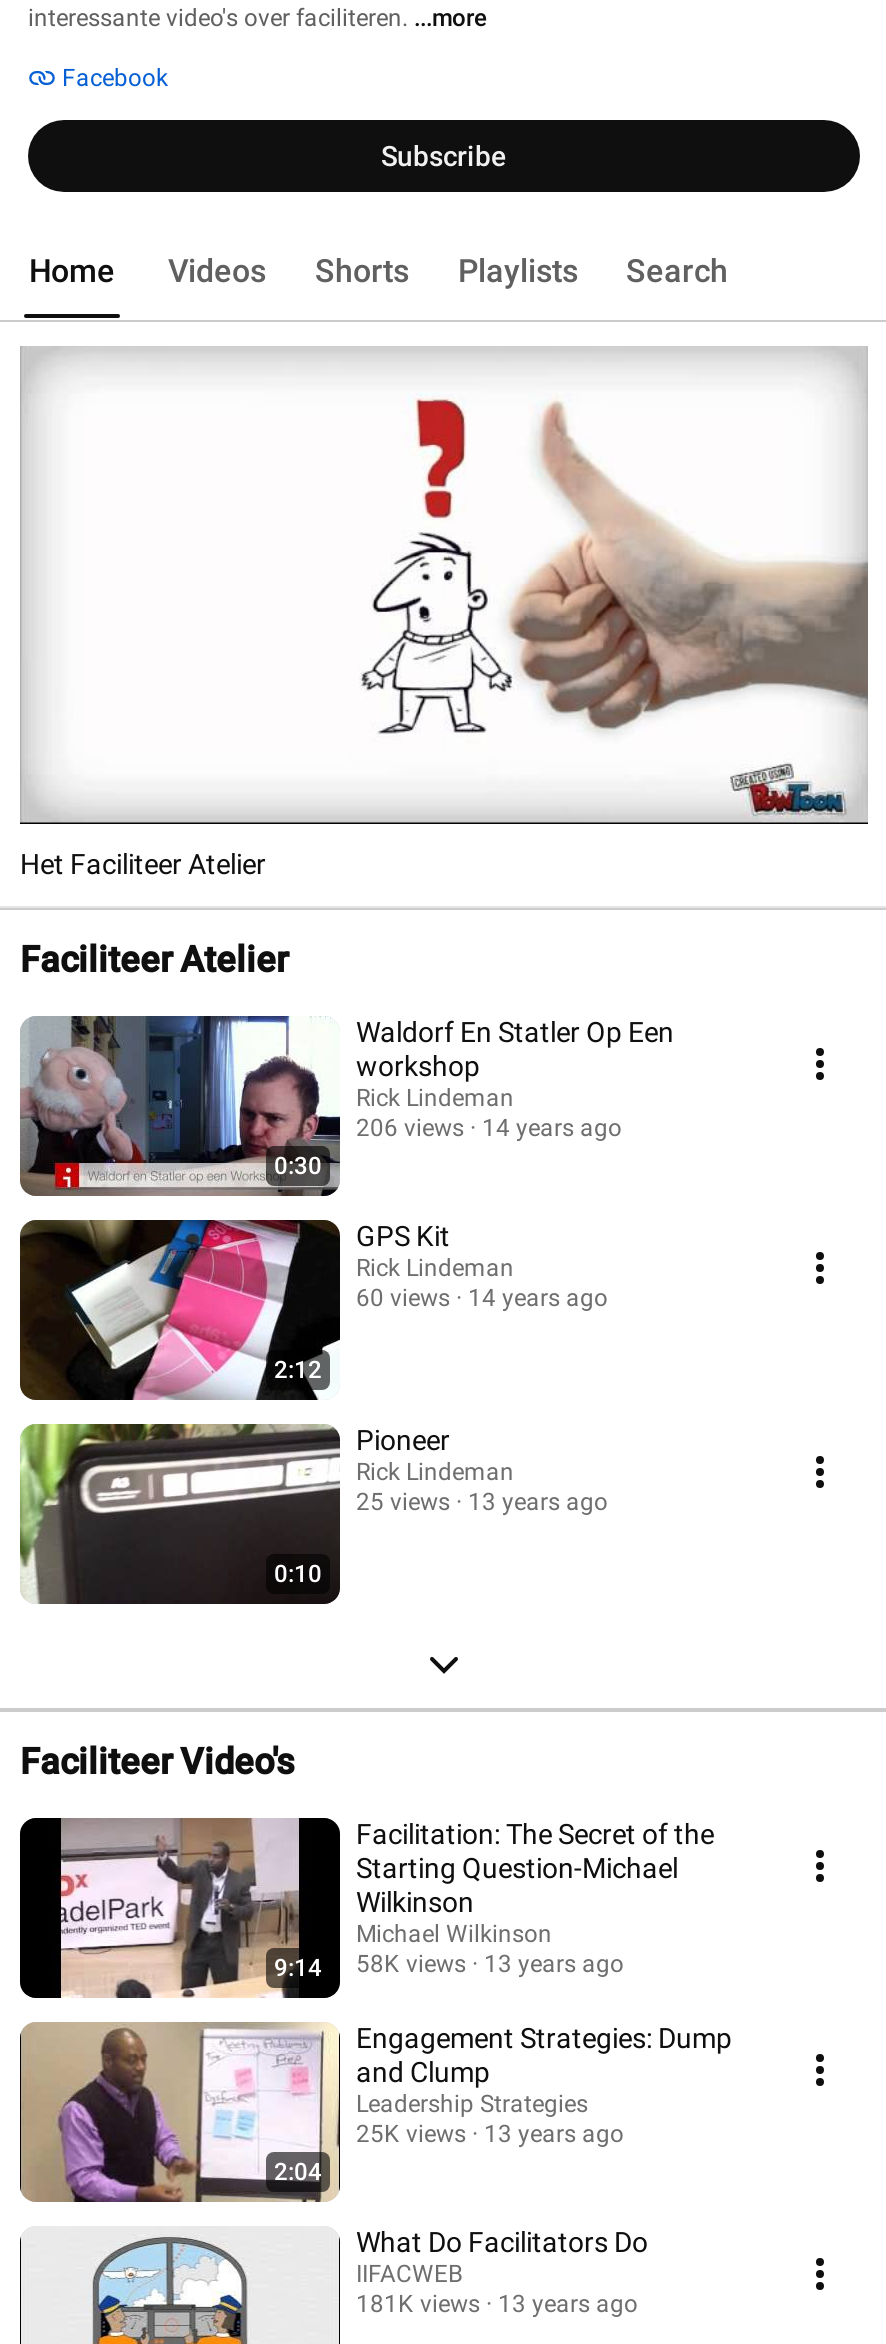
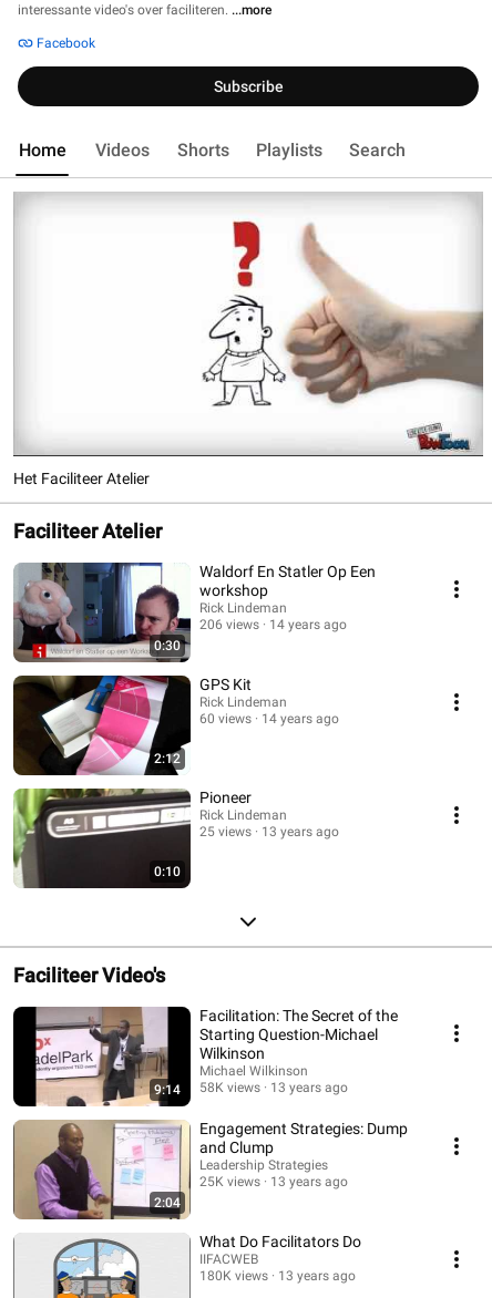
[356,2289,638,2317] 181K views 13 years ago -> [199,1268,356,1283] 180K views 13 years ago

